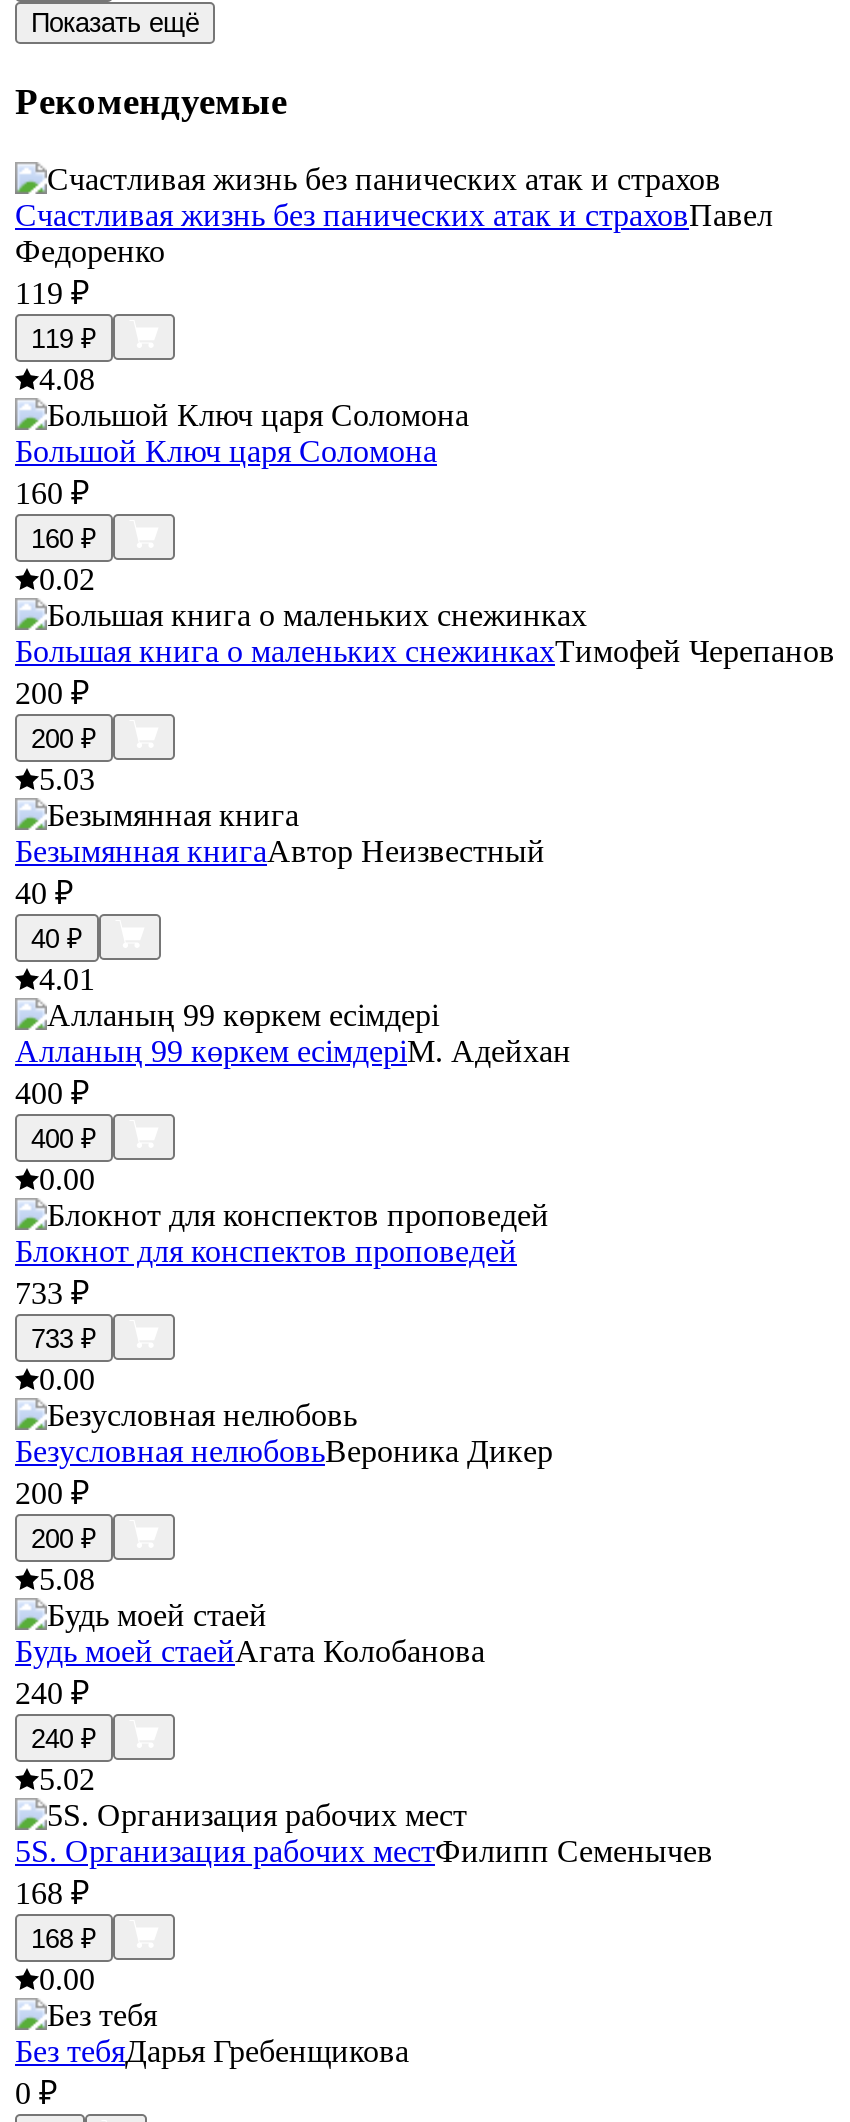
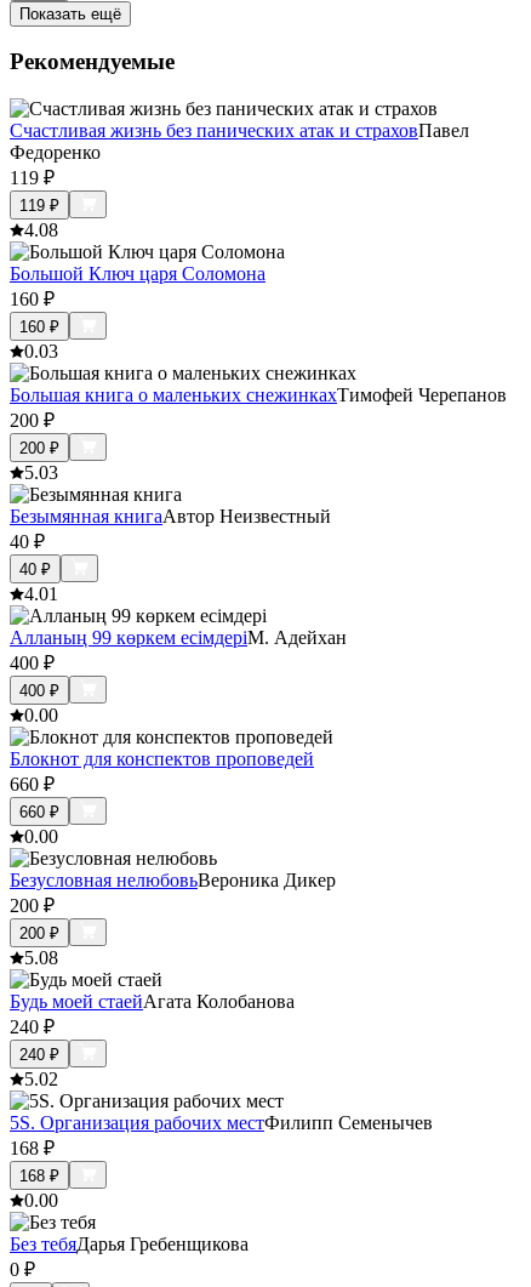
[39,562,95,596] 0.02 -> [24,341,58,362] 0.03
[15,1276,89,1310] 733 ₽ -> [10,774,55,795] 660 ₽
[31,1324,97,1354] 733 ₽ -> [19,803,59,821] 660 ₽

